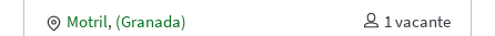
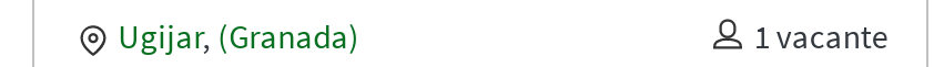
[66,10,186,31] Motril, (Granada) -> [118,16,360,57] Ugijar, (Granada)

